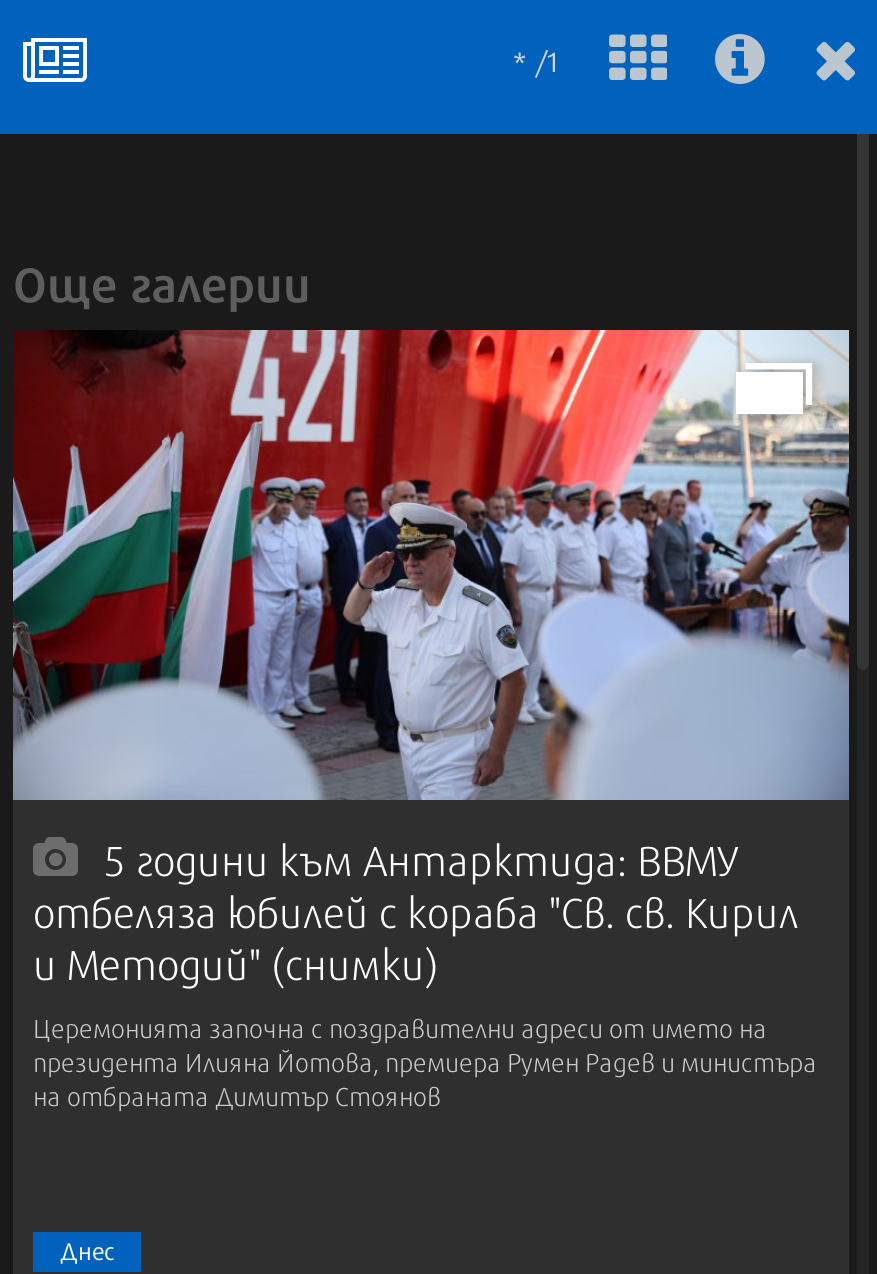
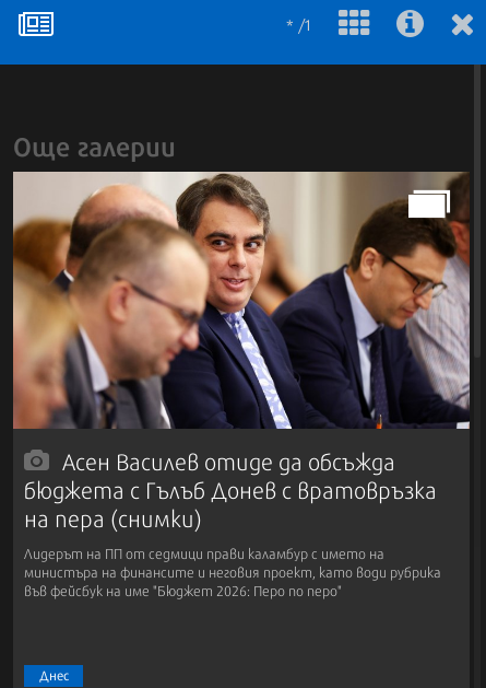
[11,328,851,988] [image] | 5 години към Антарктида: ВВМУ | отбеляза юбилей с кораба "Св. св. Кирил | и Методий" (снимки) -> [12,171,471,532] [image] | Асен Василев отиде да обсъжда | бюджета с Гълъб Донев с вратовръзка | на пера (снимки)
[33,1018,817,1112] Церемонията започна с поздравителни адреси от името на | президента Илияна Йотова, премиера Румен Радев и министъра | на отбраната Димитър Стоянов -> [24,548,441,600] Лидерът на ПП от седмици прави каламбур с името на | министъра на финансите и неговия проект, като води рубрика | във фейсбук на име "Бюджет 2026: Перо по перо"

